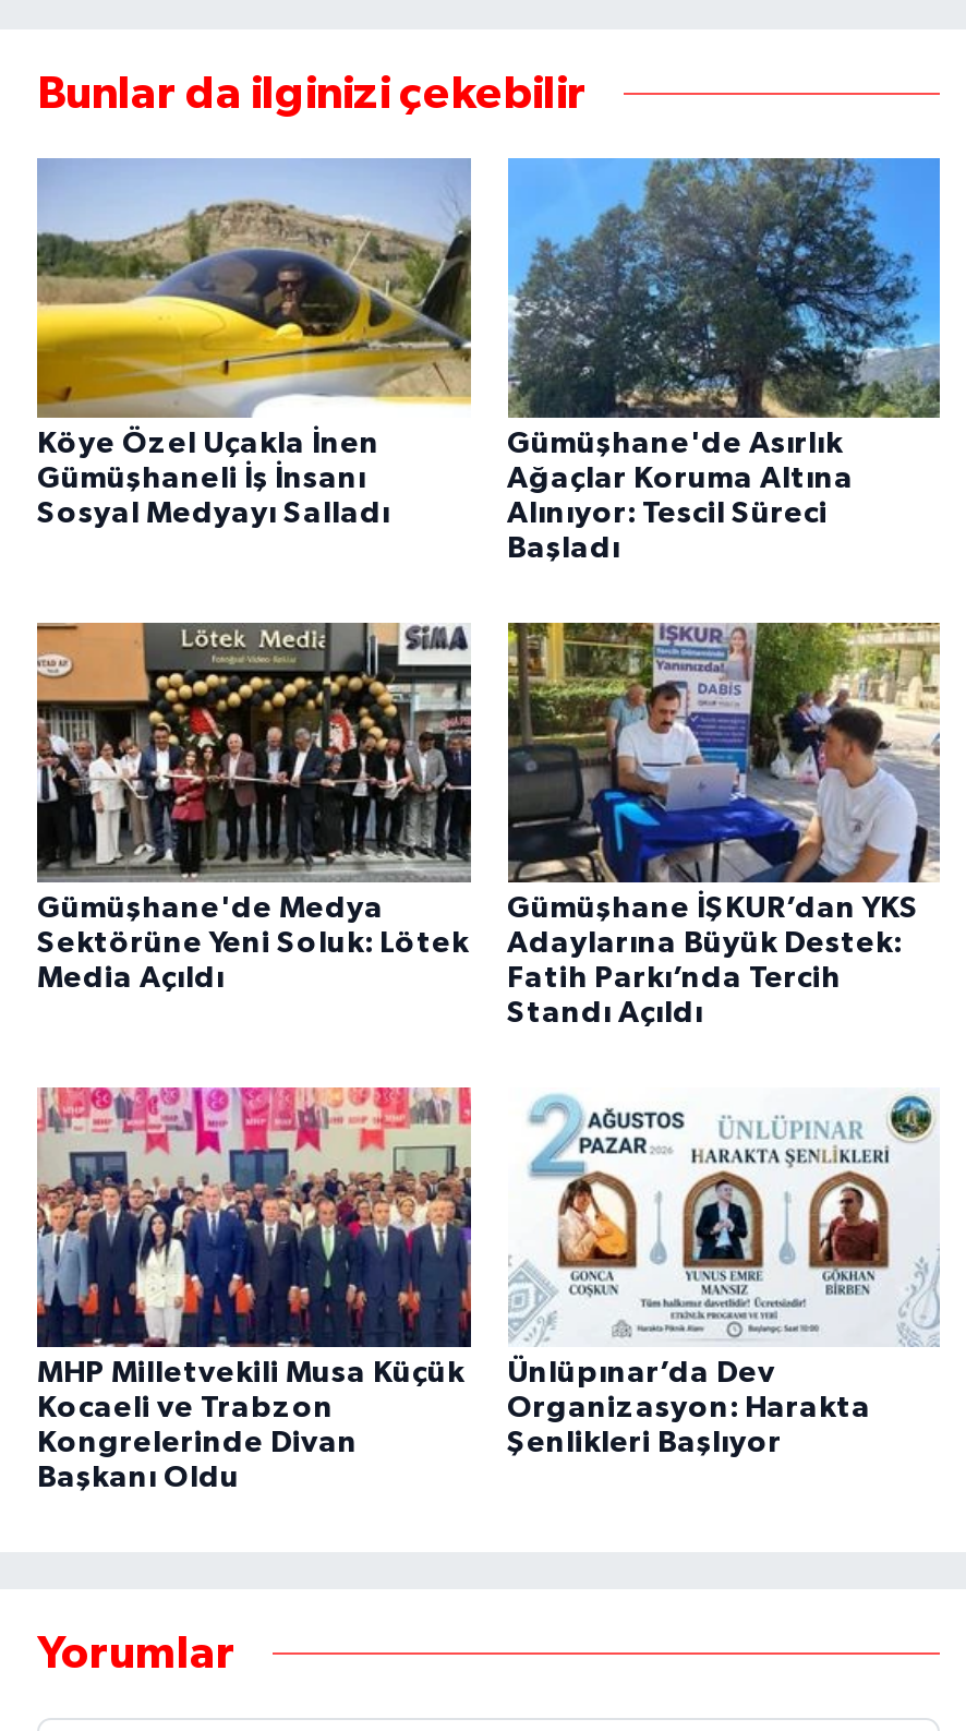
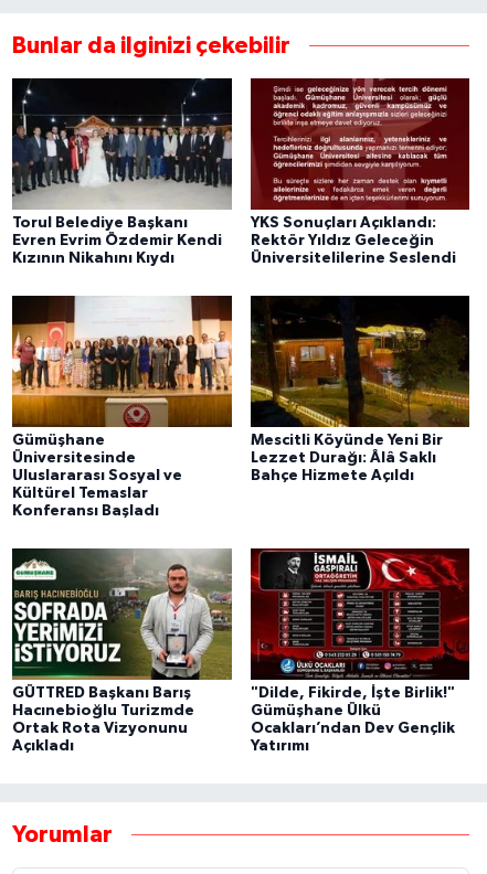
[35,158,473,530] [image] | Köye Özel Uçakla İnen | Gümüşhaneli İş İnsanı | Sosyal Medyayı Salladı -> [11,77,233,266] [image] | Torul Belediye Başkanı | Evren Evrim Özdemir Kendi | Kızının Nikahını Kıydı
[506,156,942,565] [image] | Gümüşhane'de Asırlık | Ağaçlar Koruma Altına | Alınıyor: Tescil Süreci | Başladı -> [250,77,470,266] [image] | YKS Sonuçları Açıklandı: | Rektör Yıldız Geleceğin | Üniversitelilerine Seslendi
[35,588,473,994] [image] | Gümüşhane'de Medya | Sektörüne Yeni Soluk: Lötek | Media Açıldı -> [11,295,233,519] [image] | Gümüşhane | Üniversitesinde | Uluslararası Sosyal ve | Kültürel Temaslar | Konferansı Başladı
[506,588,942,1029] [image] | Gümüşhane İŞKUR’dan YKS | Adaylarına Büyük Destek: | Fatih Parkı’nda Tercih | Standı Açıldı -> [250,295,470,484] [image] | Mescitli Köyünde Yeni Bir | Lezzet Durağı: Âlâ Saklı | Bahçe Hizmete Açıldı
[35,1085,473,1493] [image] | MHP Milletvekili Musa Küçük | Kocaeli ve Trabzon | Kongrelerinde Divan | Başkanı Oldu -> [11,547,233,754] [image] | GÜTTRED Başkanı Barış | Hacınebioğlu Turizmde | Ortak Rota Vizyonunu | Açıkladı
[507,1087,940,1459] [image] | Ünlüpınar’da Dev | Organizasyon: Harakta | Şenlikleri Başlıyor -> [250,547,470,754] [image] | "Dilde, Fikirde, İşte Birlik!" | Gümüşhane Ülkü | Ocakları’ndan Dev Gençlik | Yatırımı

